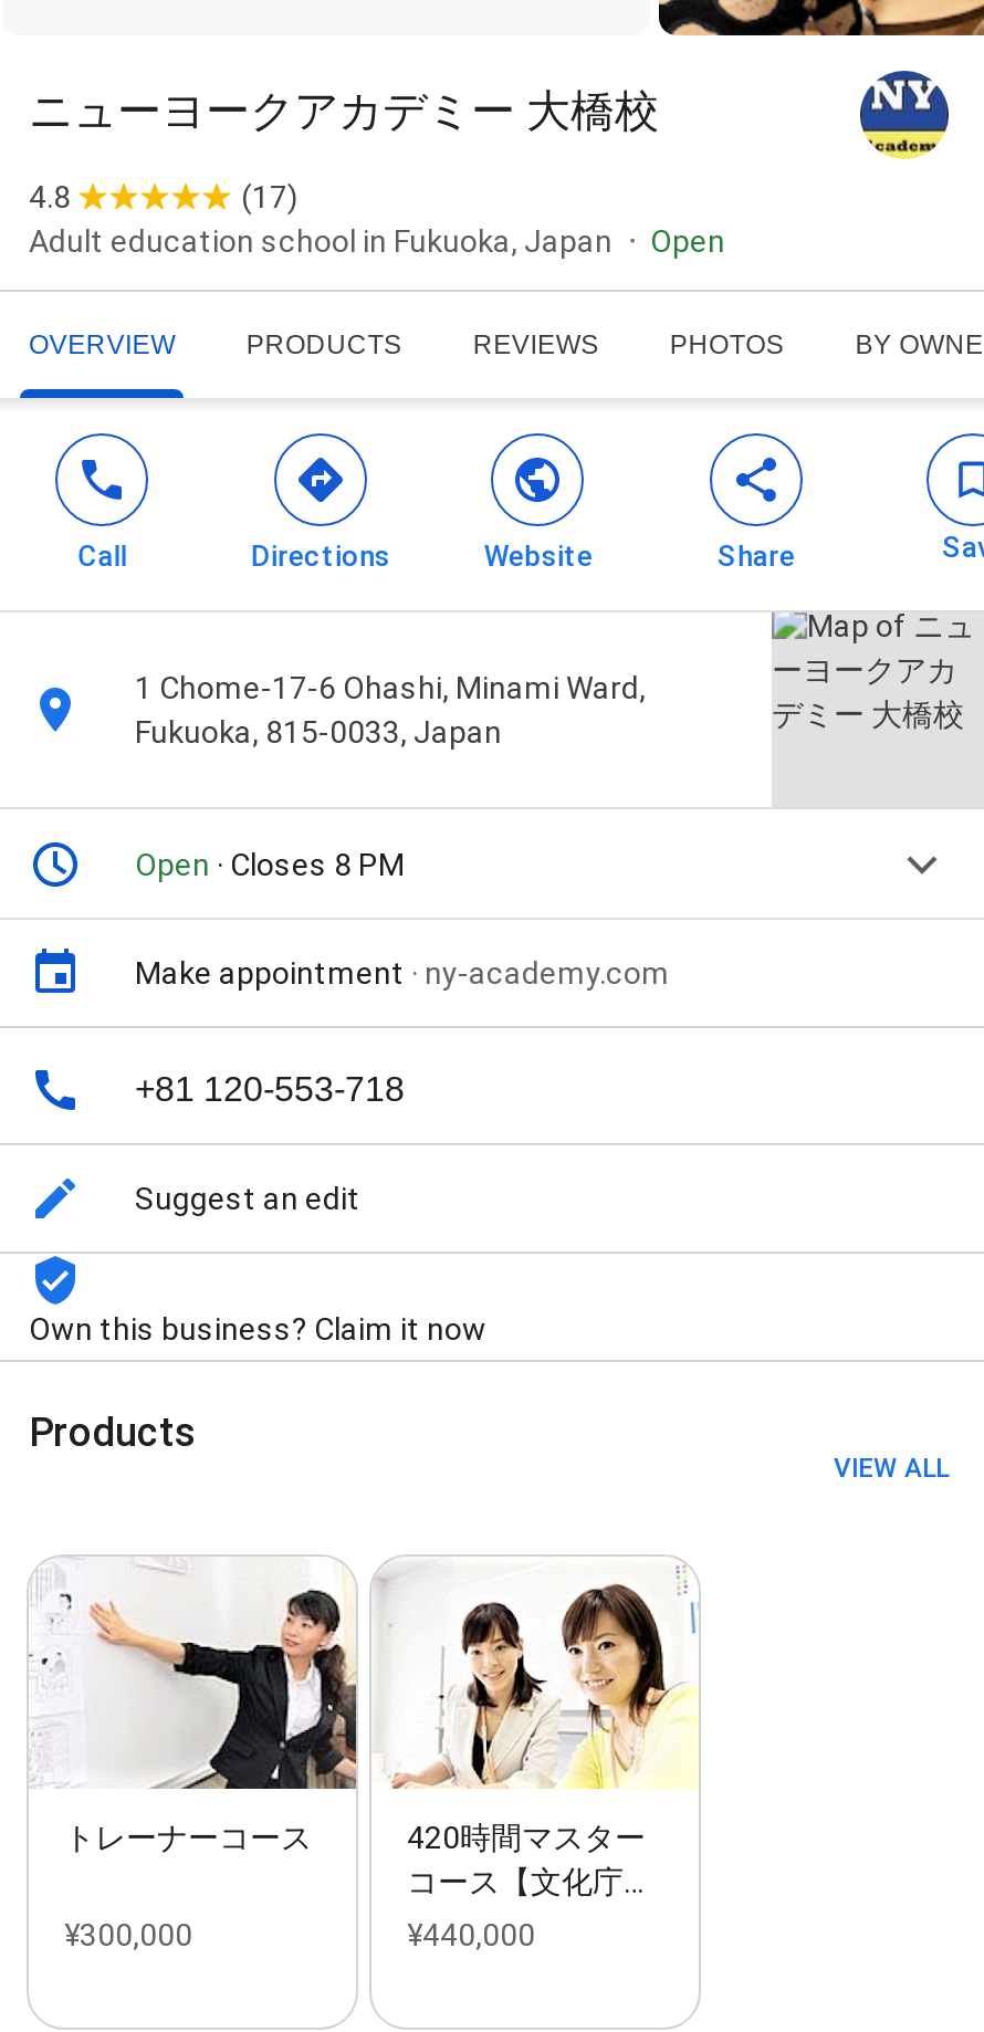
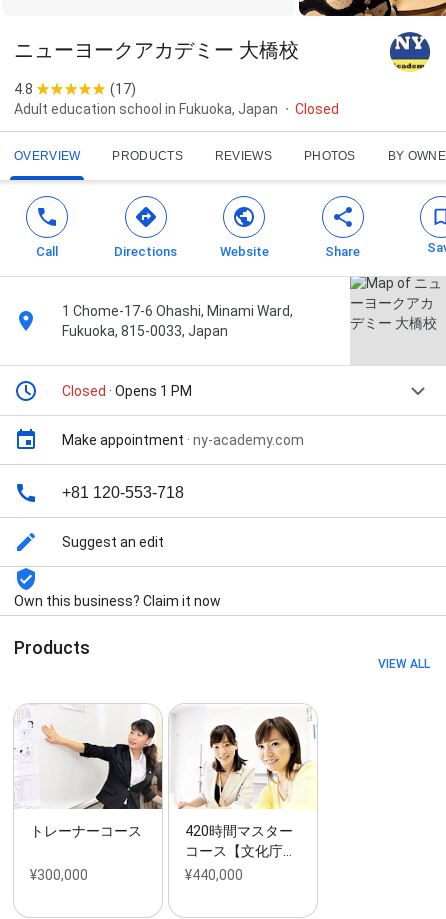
[650,224,725,259] Open -> [295,101,339,117] Closed
[135,847,405,883] Open · Closes 8 PM -> [62,383,192,399] Closed · Opens 1 PM

